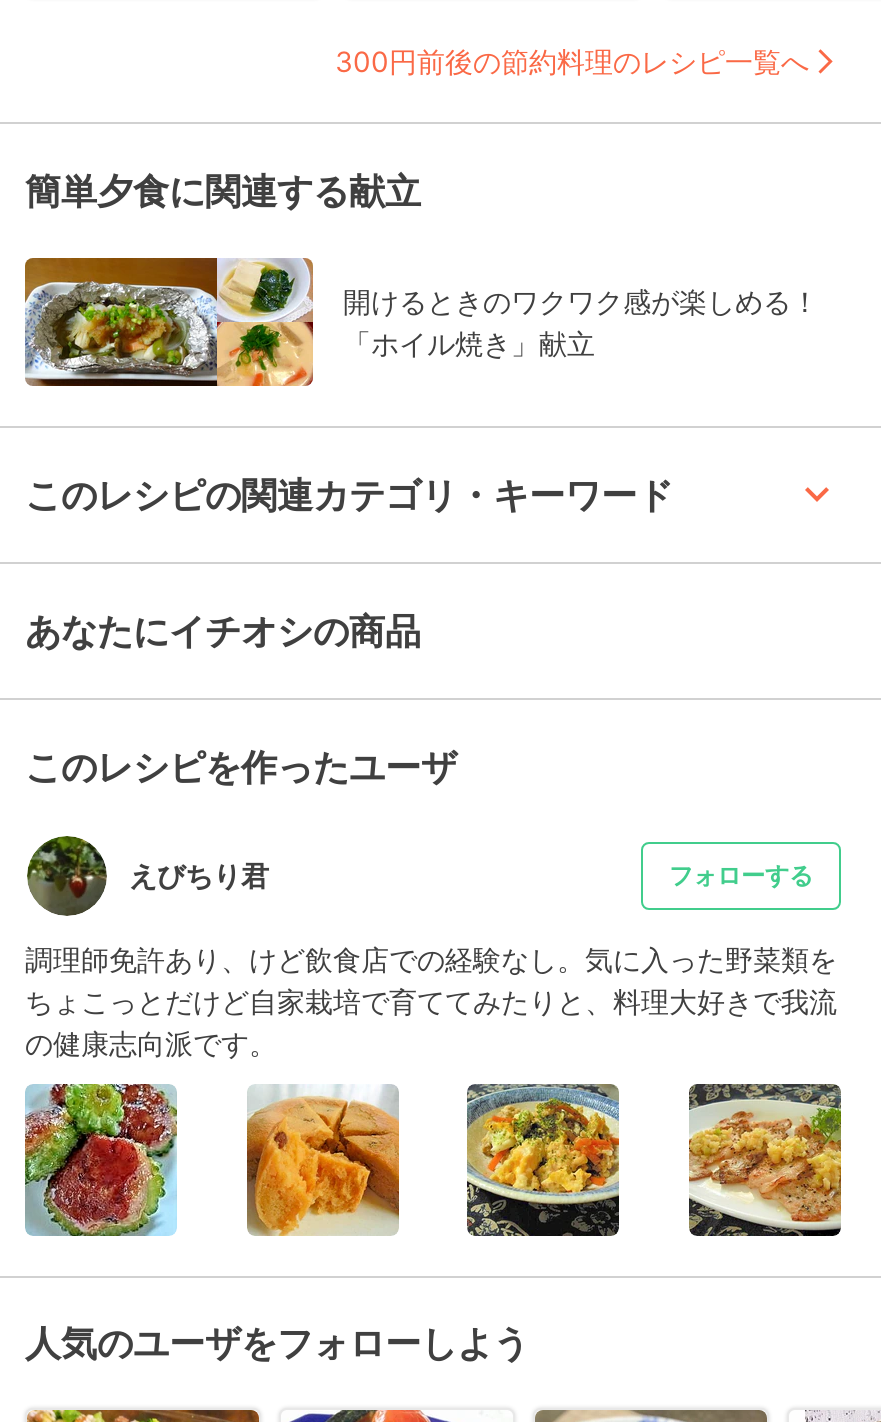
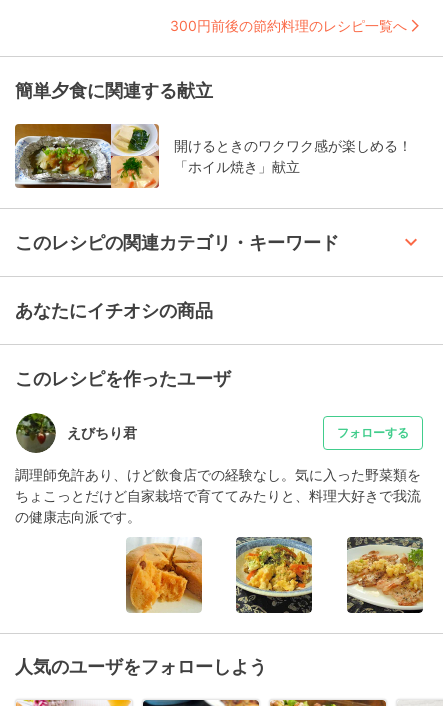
[23,1082,179,1238] [image] -> none

